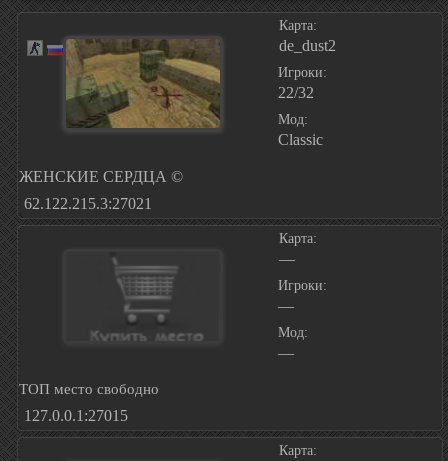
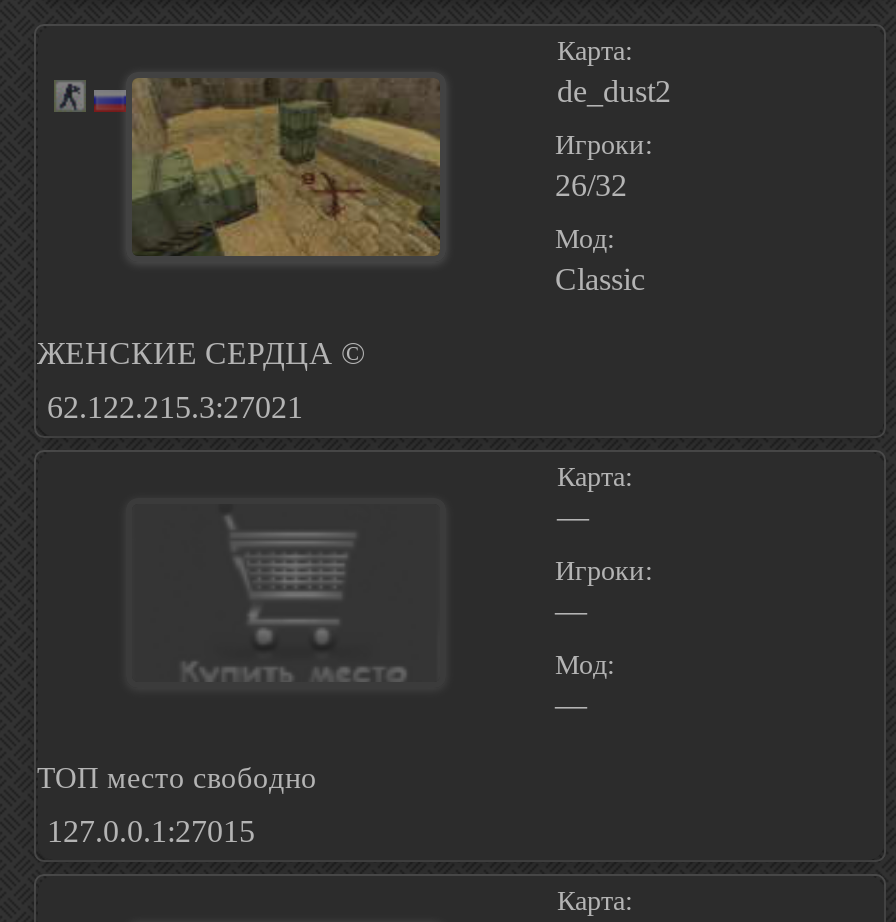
[277,84,313,101] 22/32 -> [555,168,627,202] 26/32

